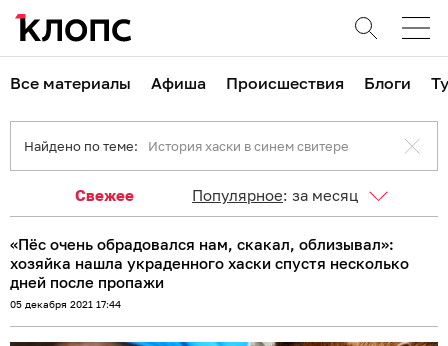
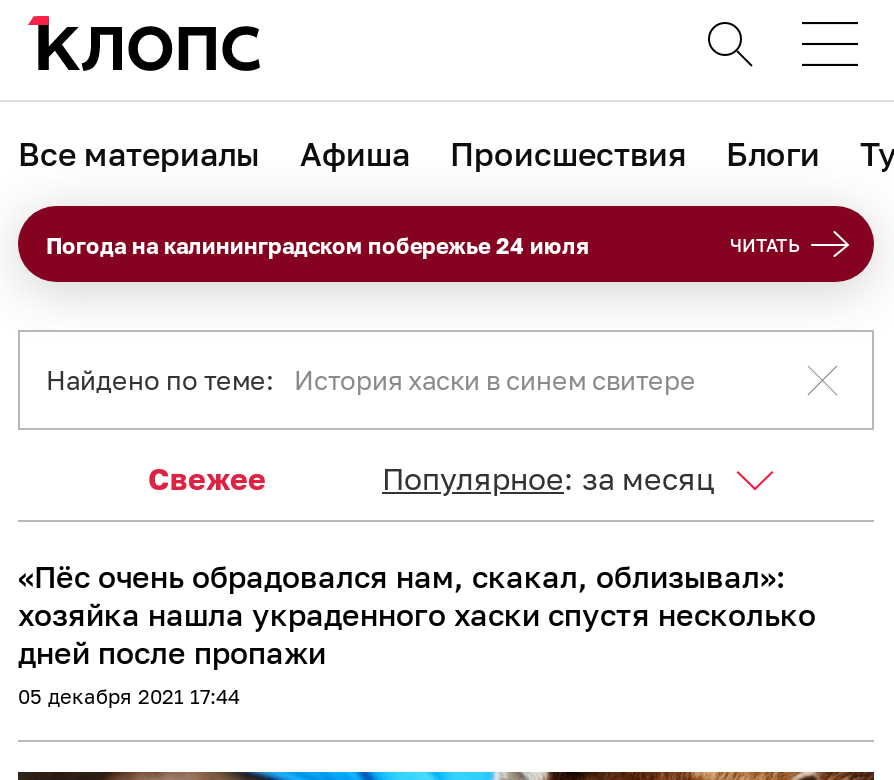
none -> [46,231,800,257] Погода на калининградском побережье 24 июля | ЧИТАТЬ

